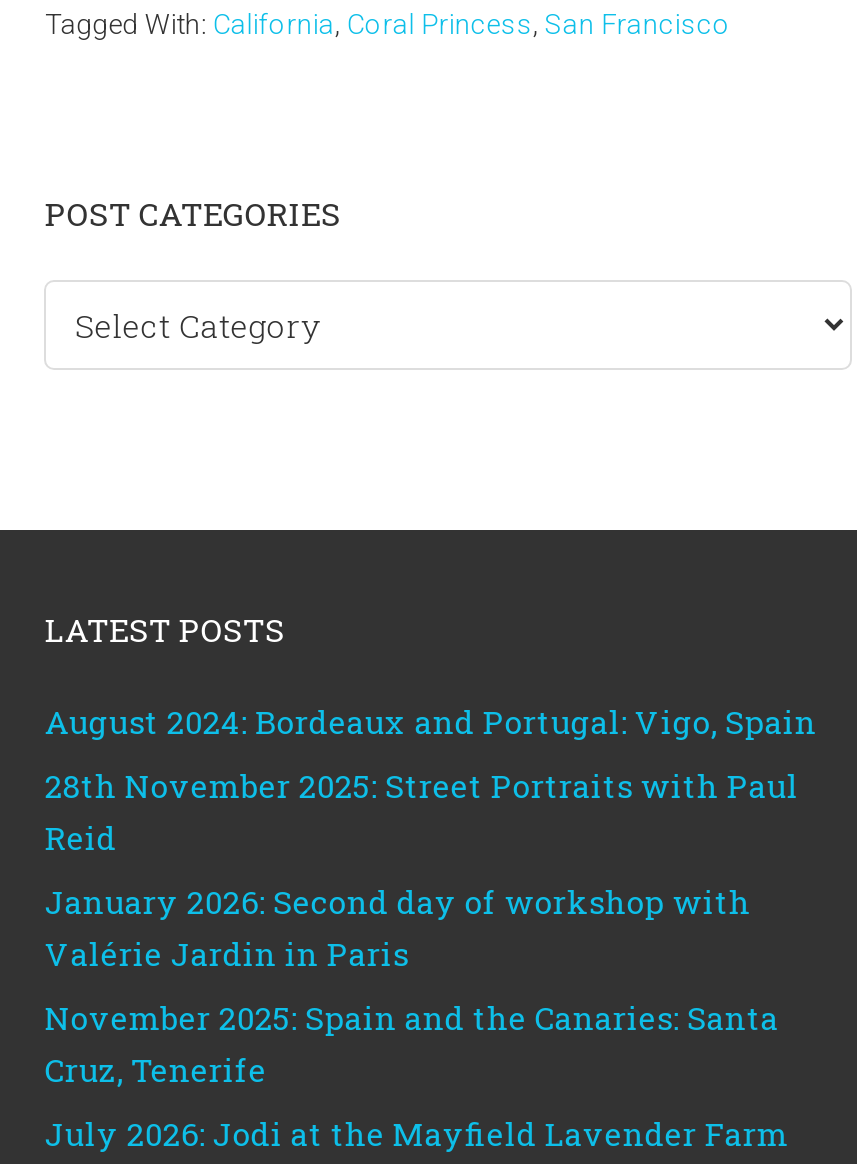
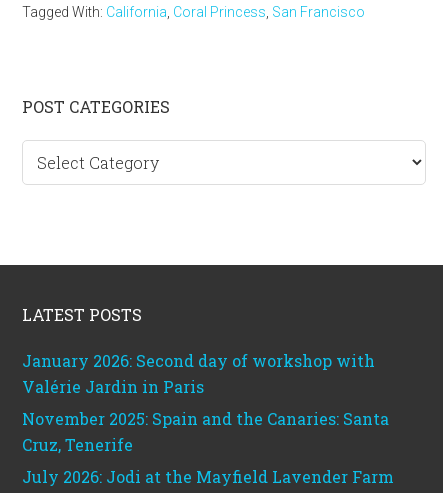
[45,700,817,858] August 2024: Bordeaux and Portugal: Vigo, Spain | 28th November 2025: Street Portraits with Paul | Reid -> none

